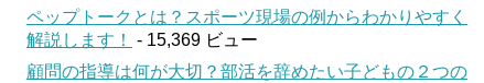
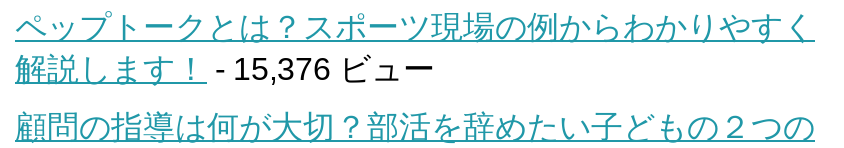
[26,30,258,49] 解説します！- 15,369 ビュー -> [15,51,435,85] 解説します！- 15,376 ビュー

